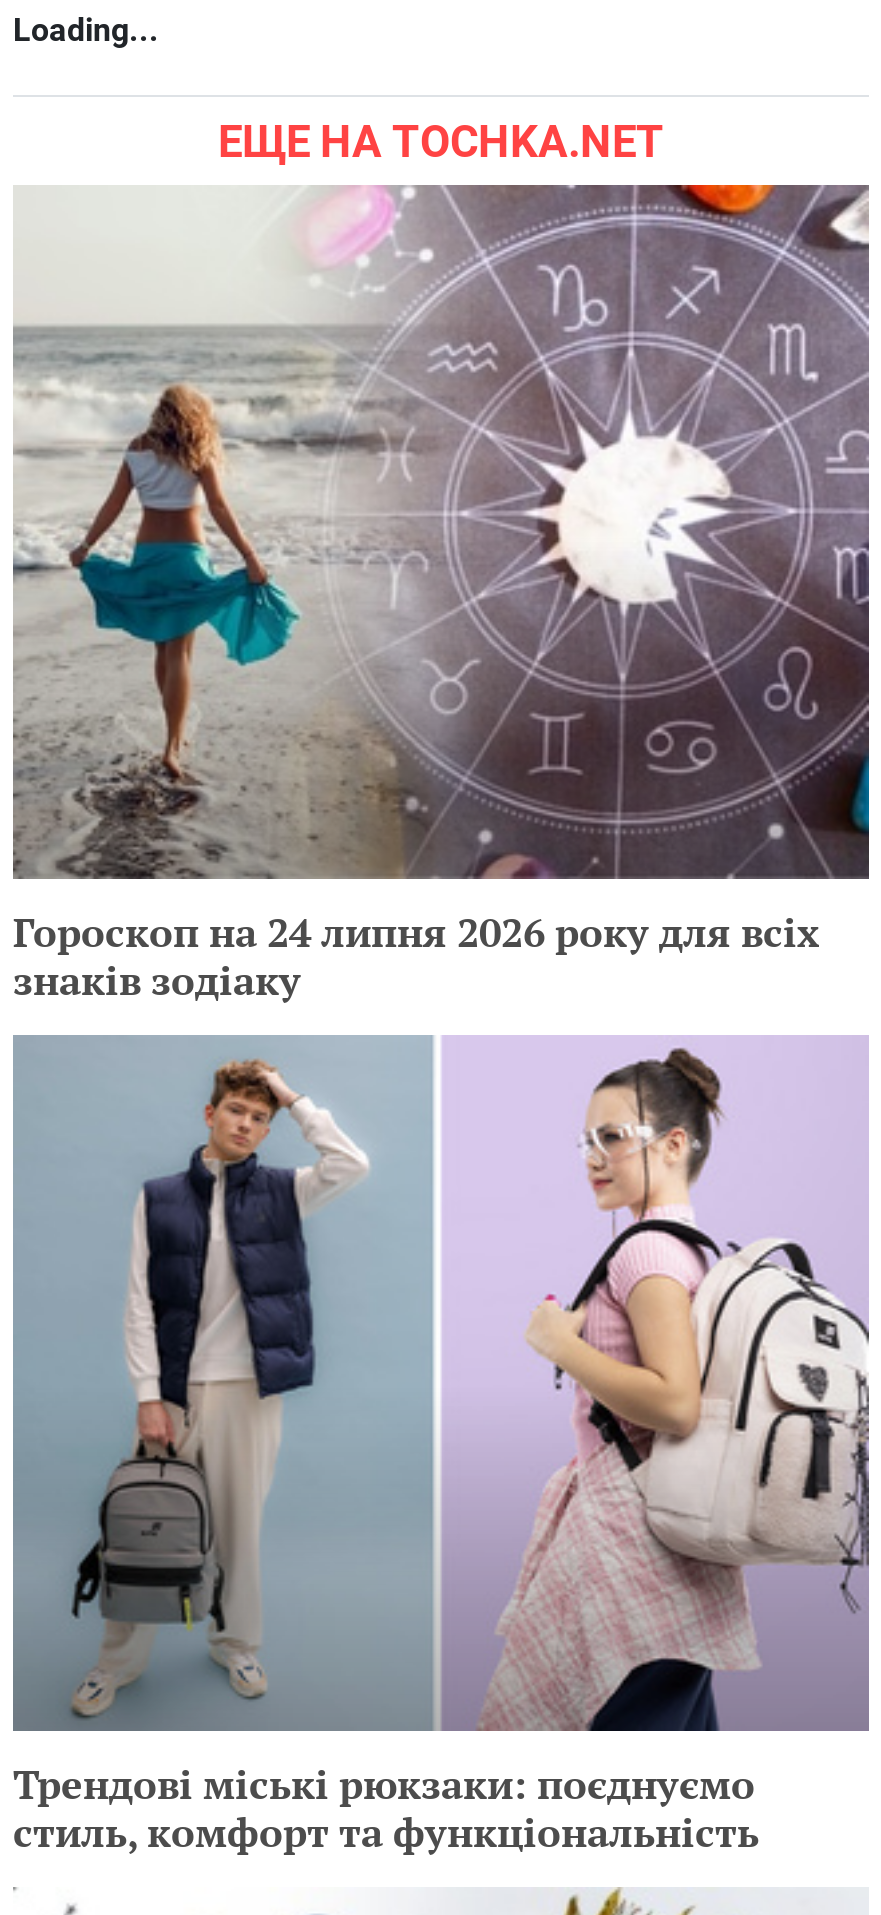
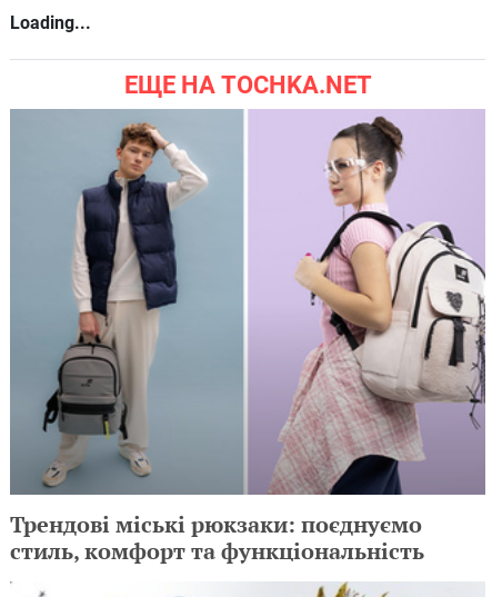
[13,183,871,1008] [image] | Гороскоп на 24 липня 2026 року для всіх | знаків зодіаку -> none

